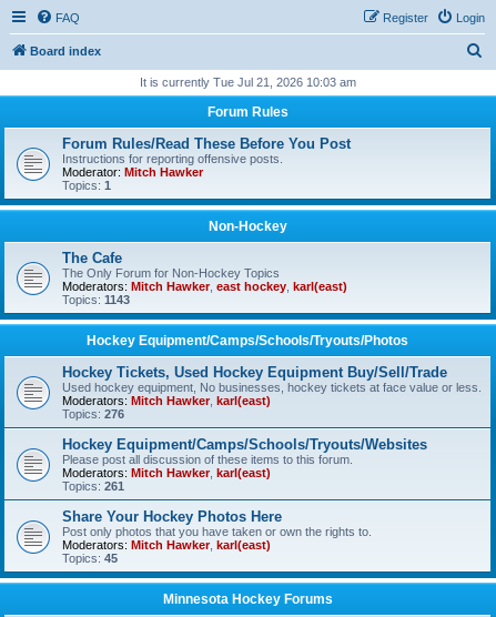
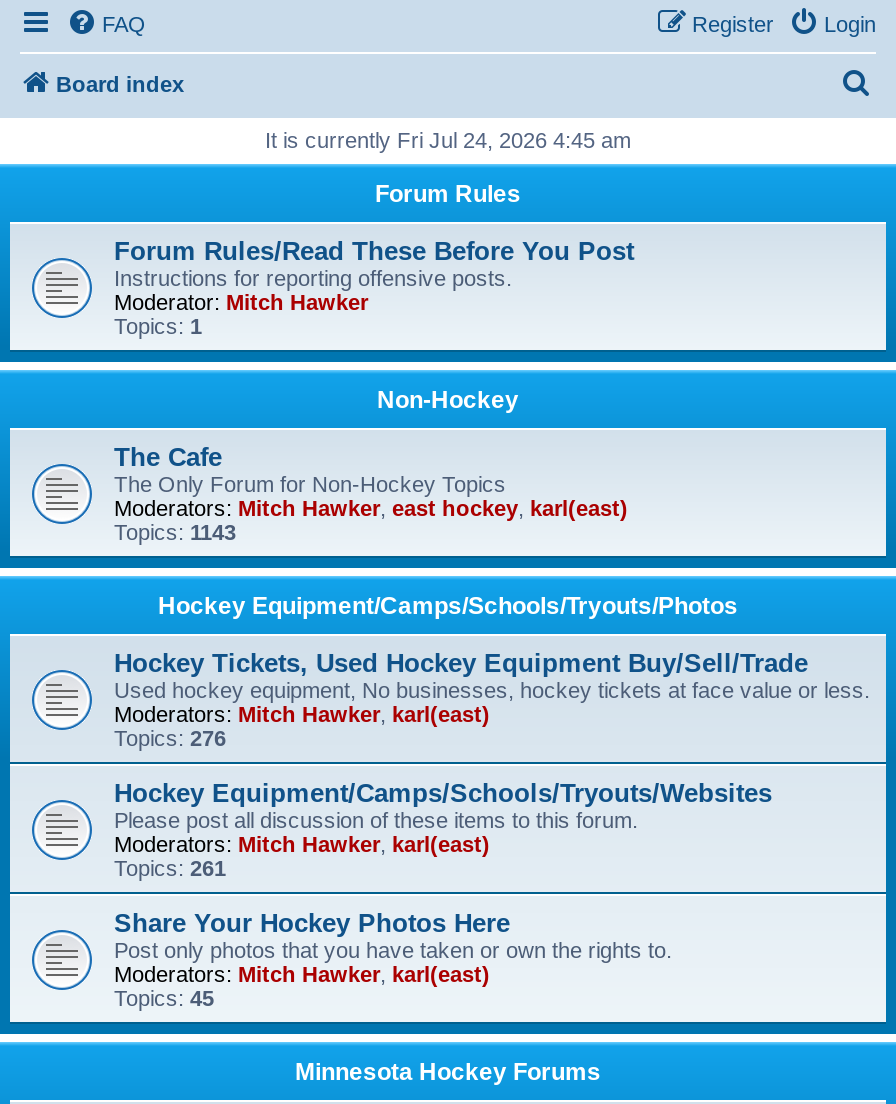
[139,75,356,89] It is currently Tue Jul 21, 2026 10:03 am -> [265,128,631,152] It is currently Fri Jul 24, 2026 4:45 am

